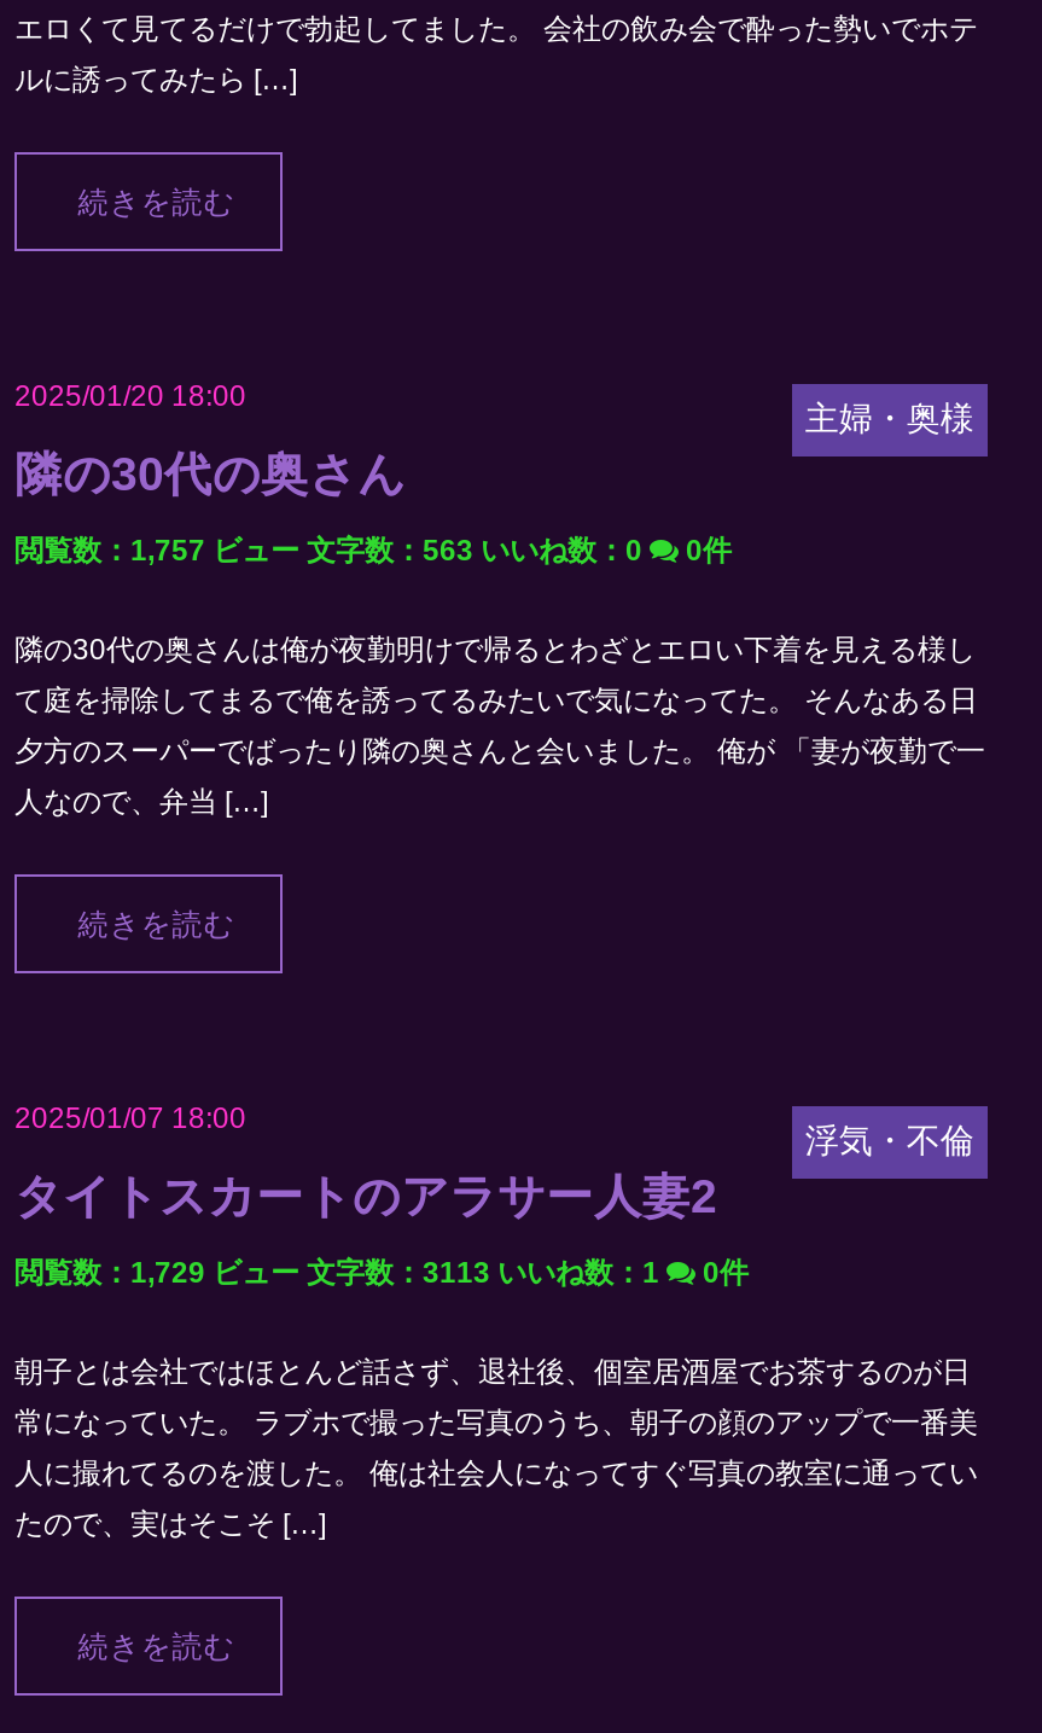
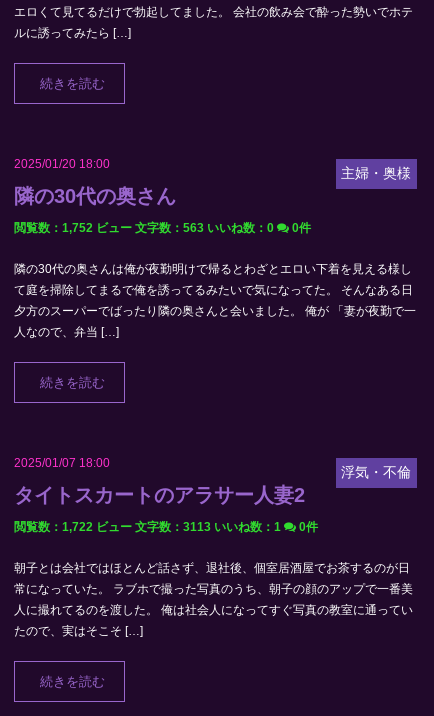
[14,535,642,569] 閲覧数：1,757 ビュー 文字数：563 いいね数：0 -> [14,221,274,235] 閲覧数：1,752 ビュー 文字数：563 いいね数：0
[14,1257,659,1291] 閲覧数：1,729 ビュー 文字数：3113 いいね数：1 -> [14,520,281,534] 閲覧数：1,722 ビュー 文字数：3113 いいね数：1

